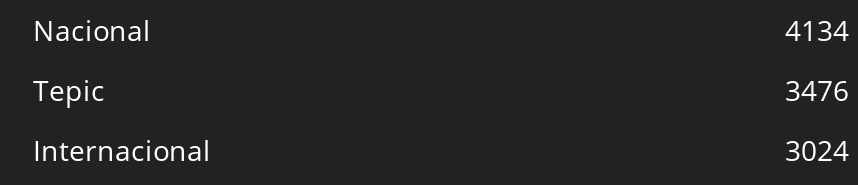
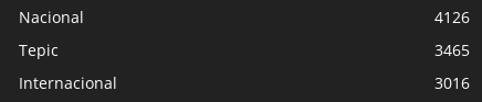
[785,11,849,49] 4134 -> [434,7,470,27] 4126
[785,71,849,109] 3476 -> [434,39,470,60] 3465
[785,131,849,169] 3024 -> [434,72,470,93] 3016

